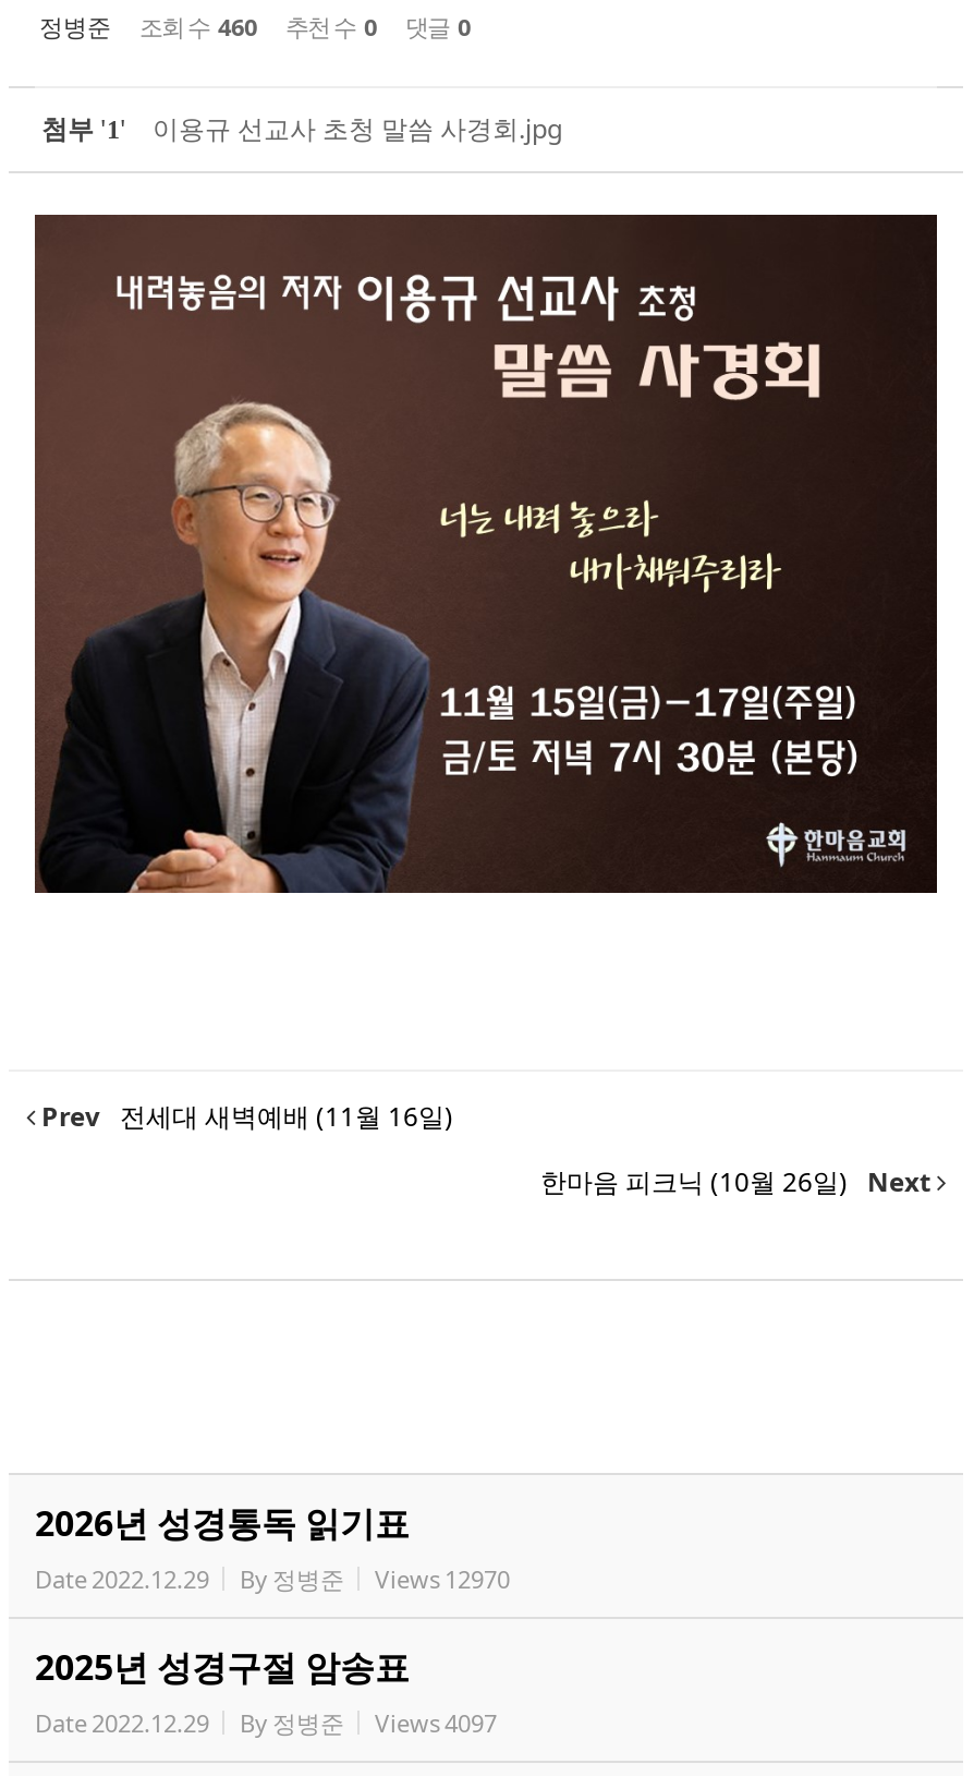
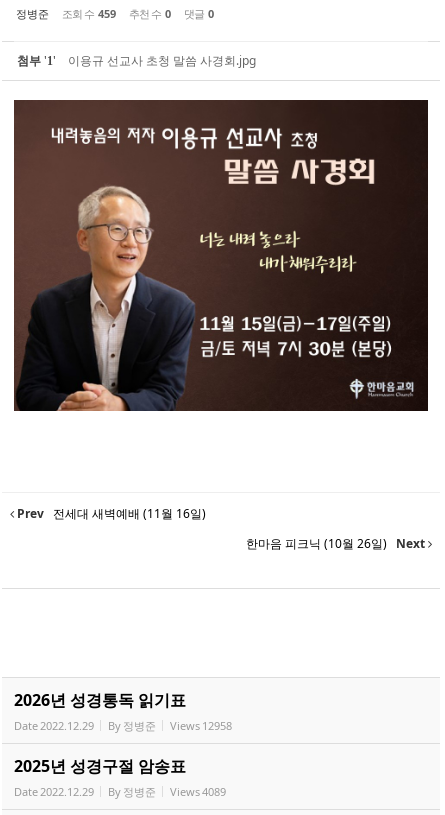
[39,10,471,43] 정병준 조회 수 460 추천 수 0 댓글 0 -> [16,6,214,21] 정병준 조회 수 459 추천 수 0 댓글 0
[35,1561,510,1594] Date 2022.12.29 By 정병준 Views 12970 -> [14,717,232,732] Date 2022.12.29 By 정병준 Views 12958
[35,1705,497,1738] Date 2022.12.29 By 정병준 Views 4097 -> [14,783,226,798] Date 2022.12.29 By 정병준 Views 4089

